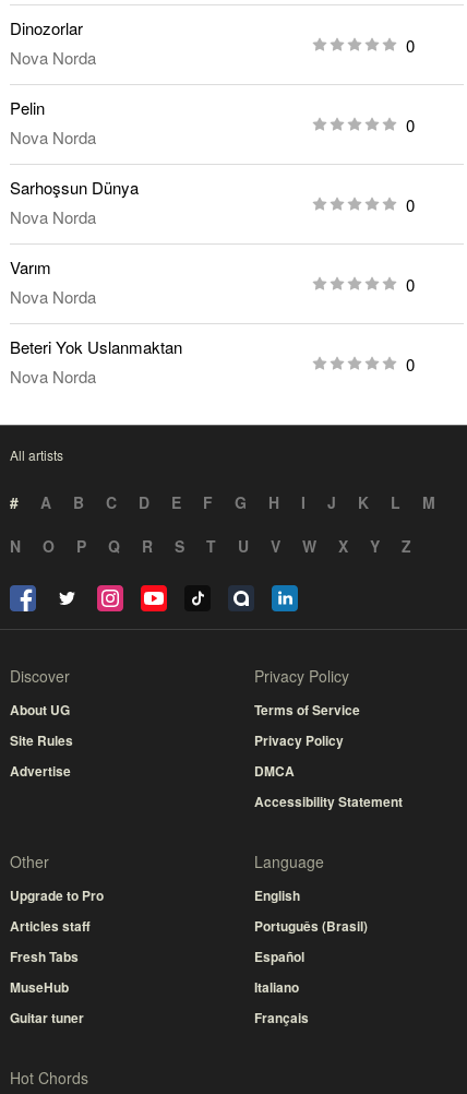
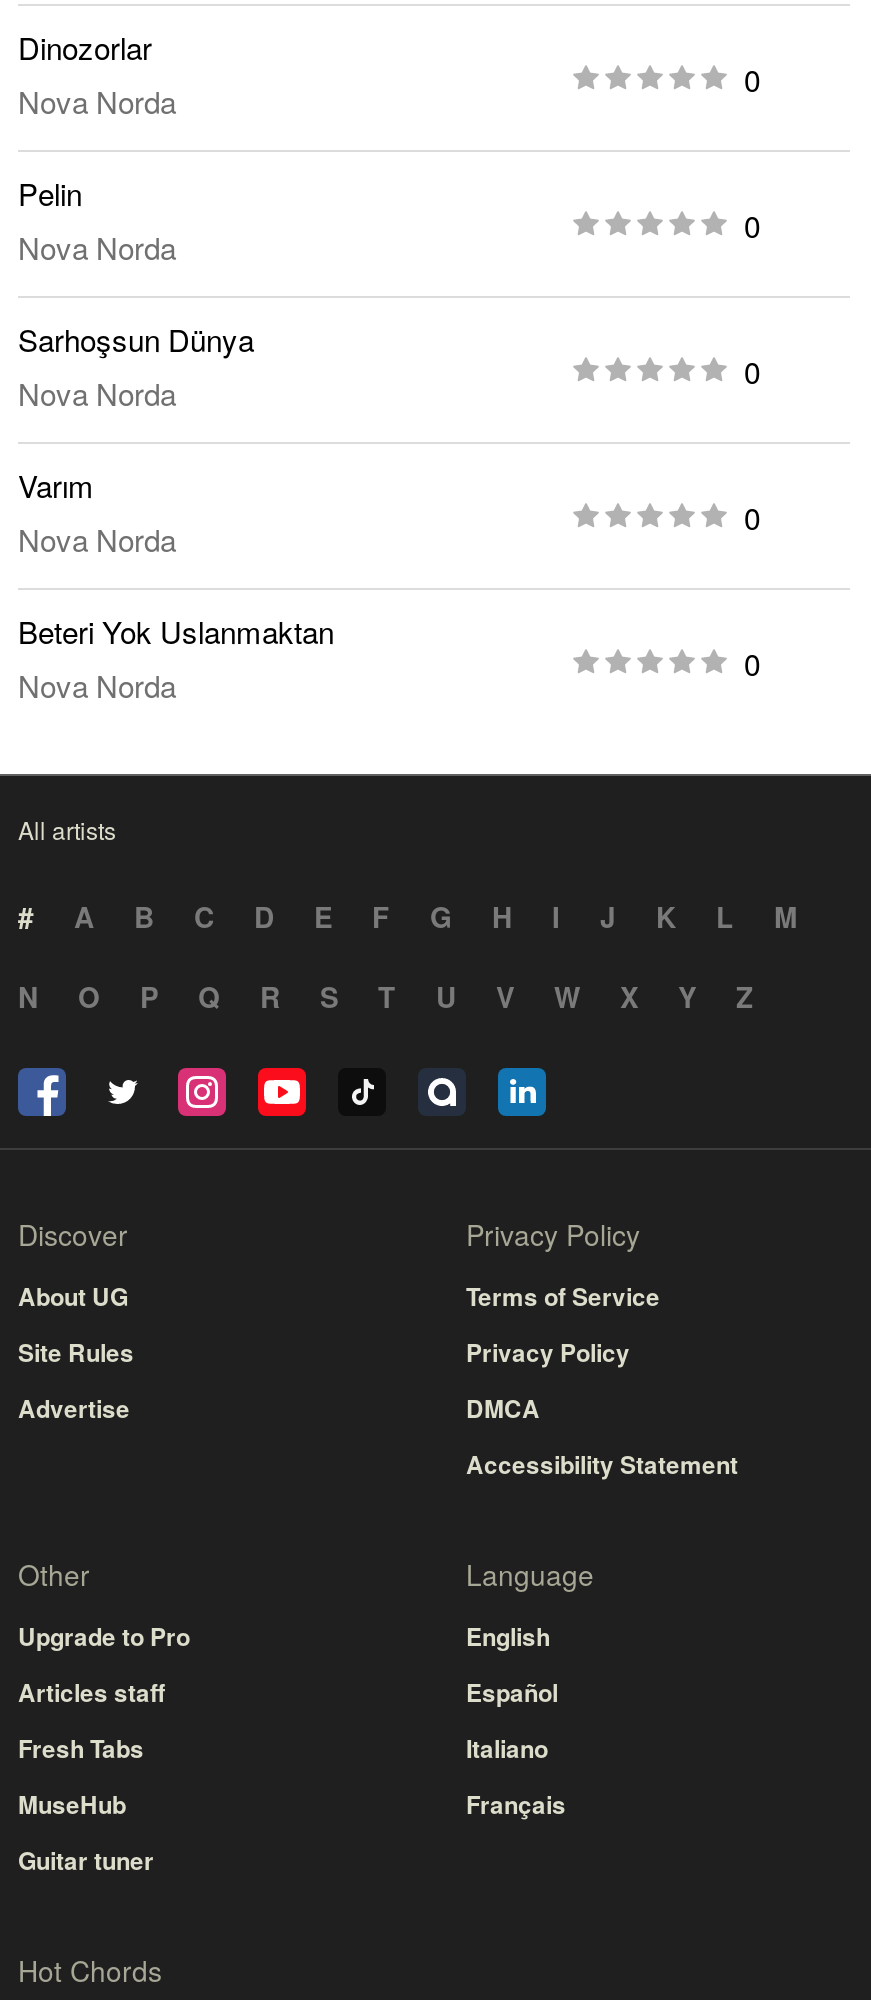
[254,916,368,936] Português (Brasil) -> none
moved [254,947,309,1028] -> [466,1674,566,1822]: Español | Italiano | Français

